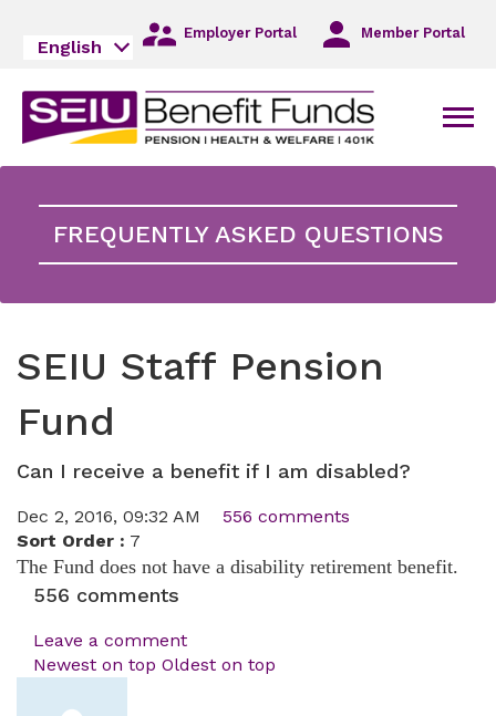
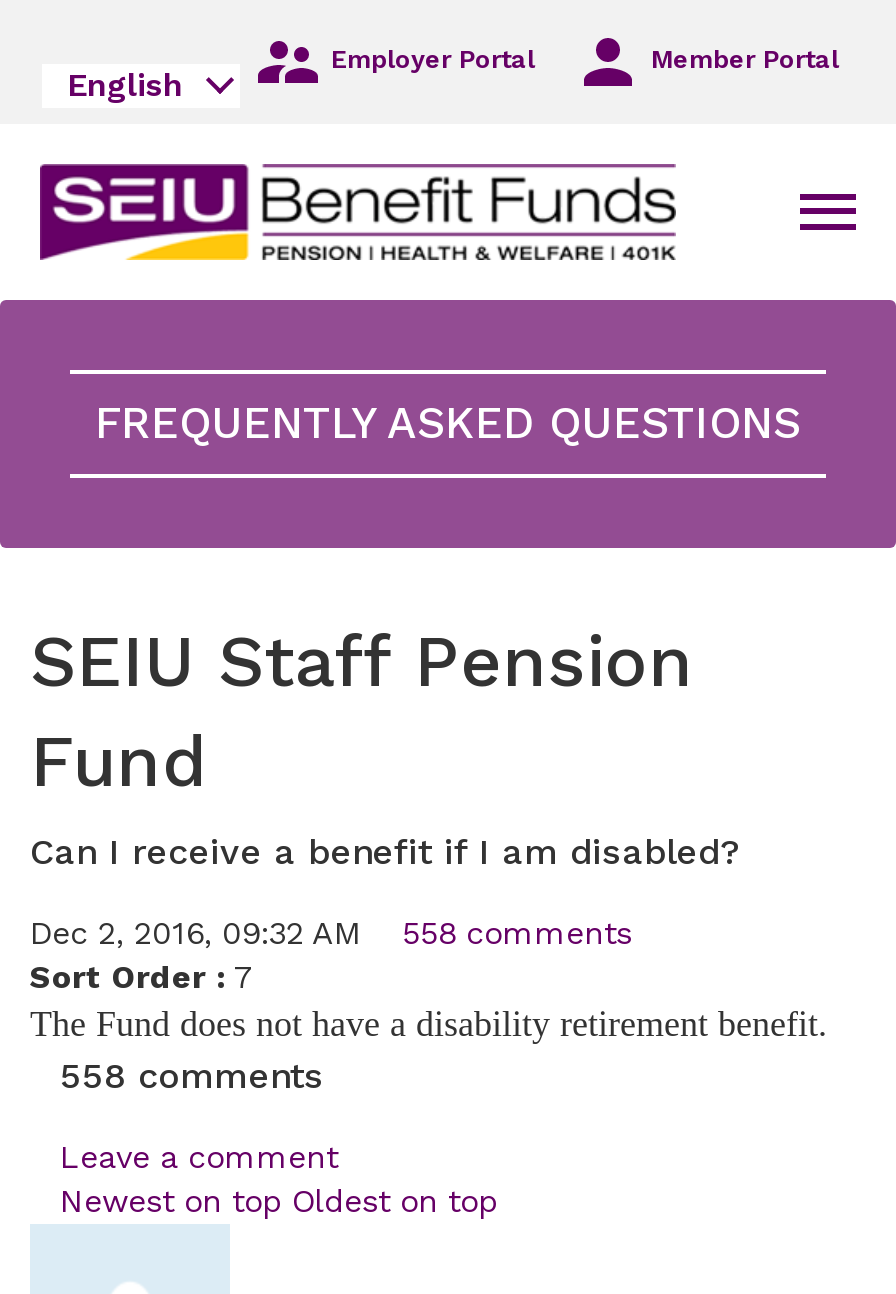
[17,506,350,527] Dec 2, 2016, 09:32 AM 556 comments -> [30,914,632,952] Dec 2, 2016, 09:32 AM 558 comments
[33,583,179,607] 556 comments -> [60,1054,324,1096] 558 comments

